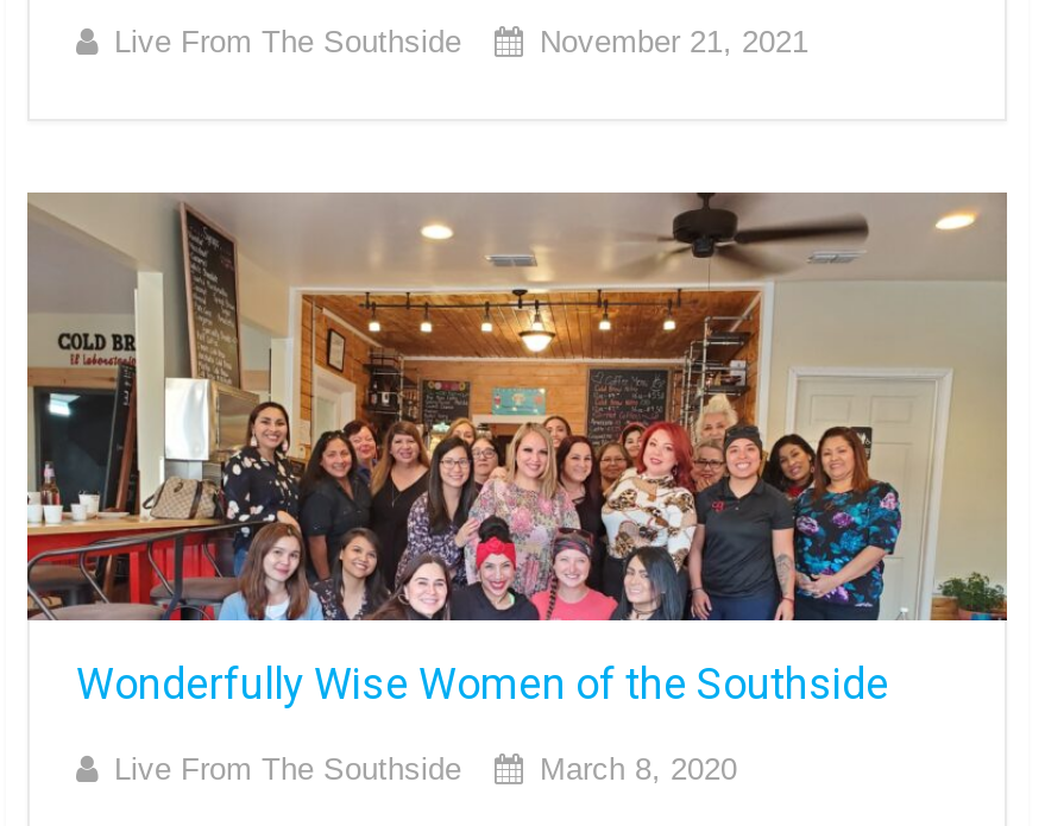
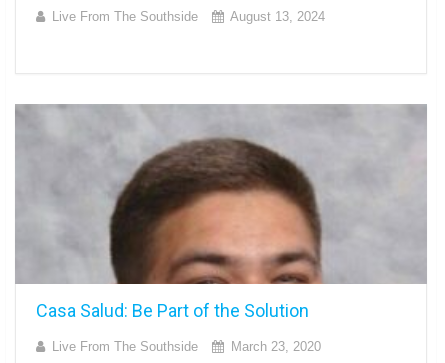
[540,24,808,60] November 21, 2021 -> [229,9,324,24] August 13, 2024
[25,193,1007,709] [image] | Wonderfully Wise Women of the Southside -> [15,104,427,321] [image] | Casa Salud: Be Part of the Solution
[540,752,737,787] March 8, 2020 -> [230,339,320,354] March 23, 2020

